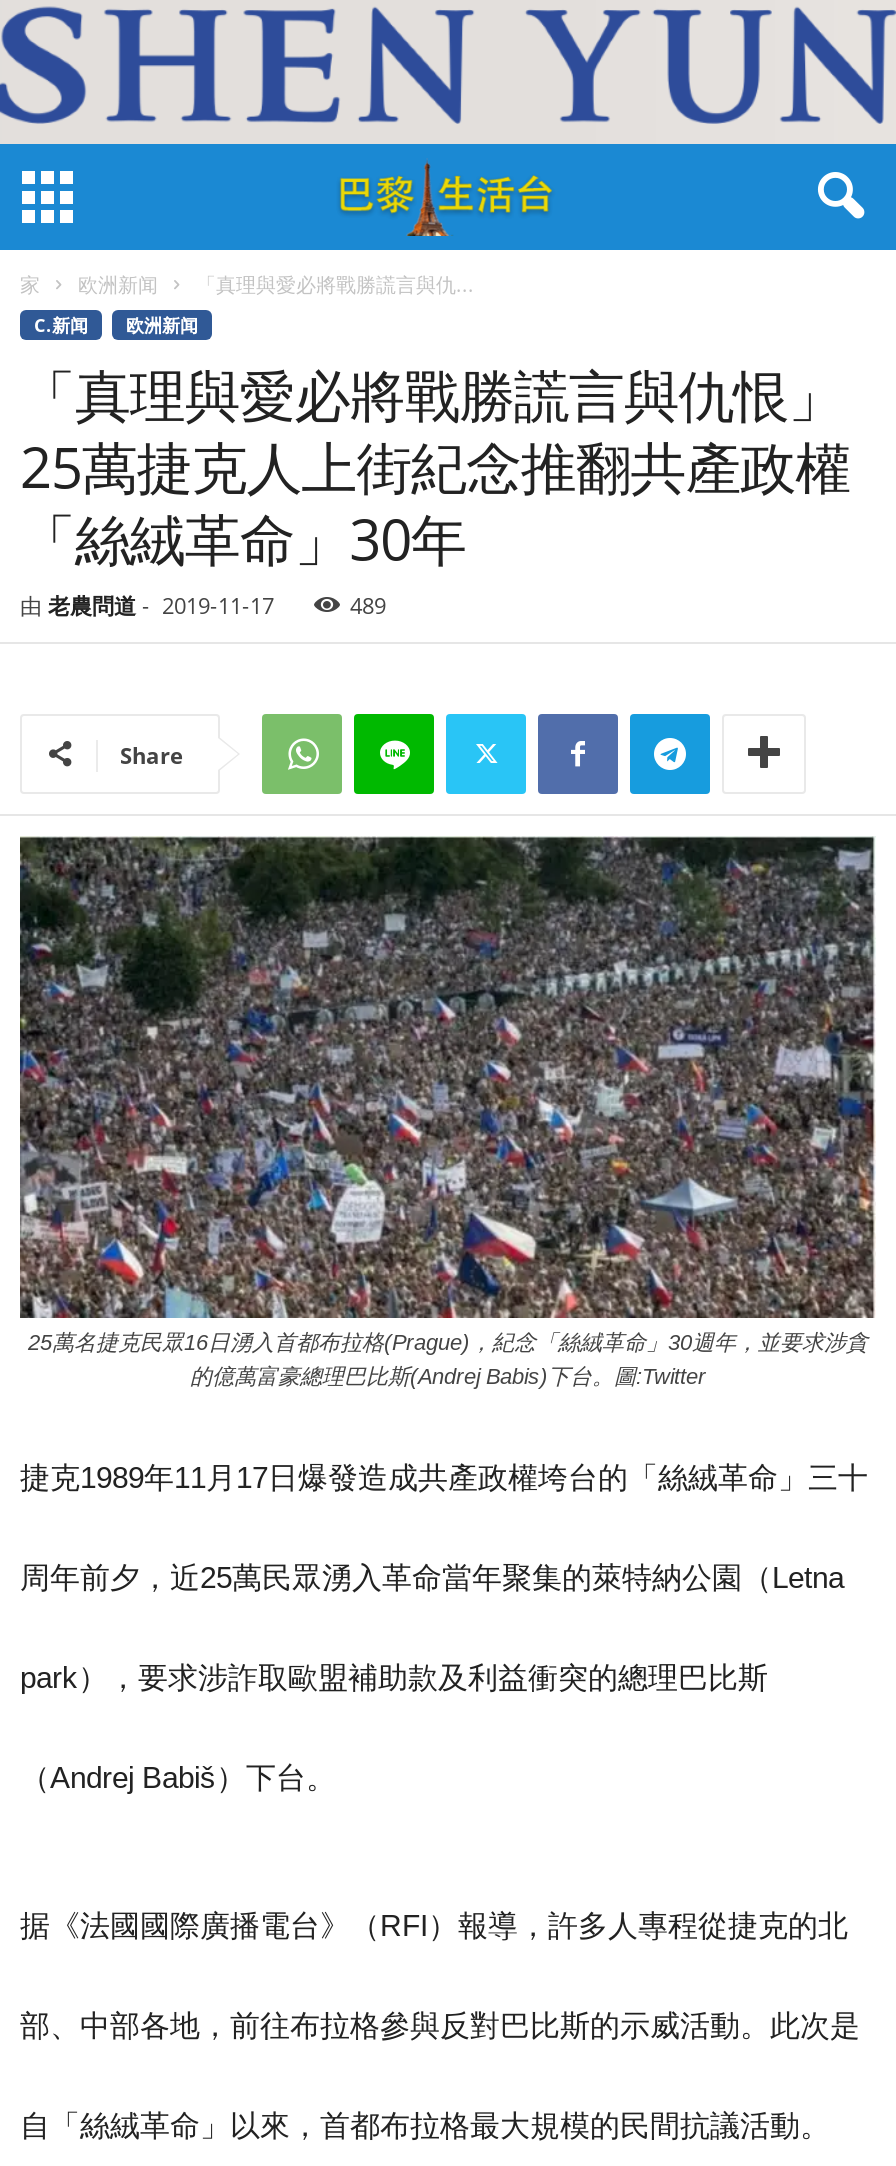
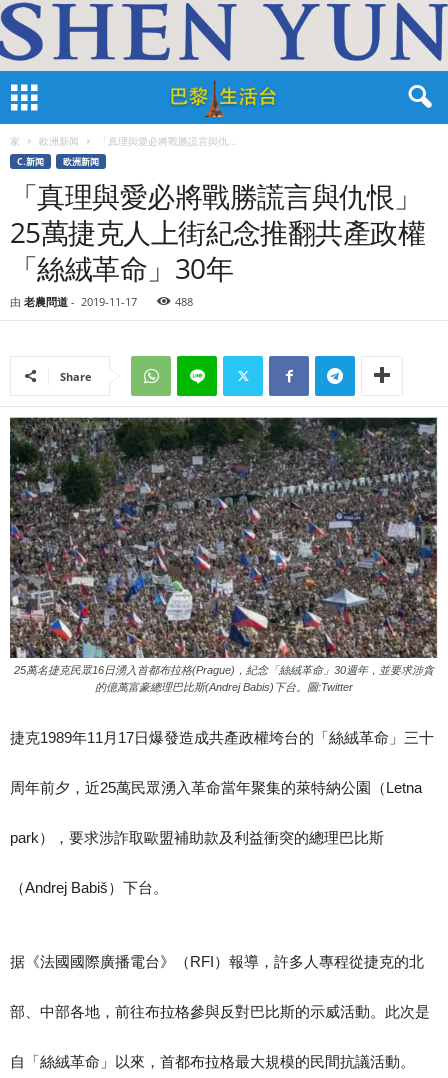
[350,590,386,620] 489 -> [175,294,193,309] 488

